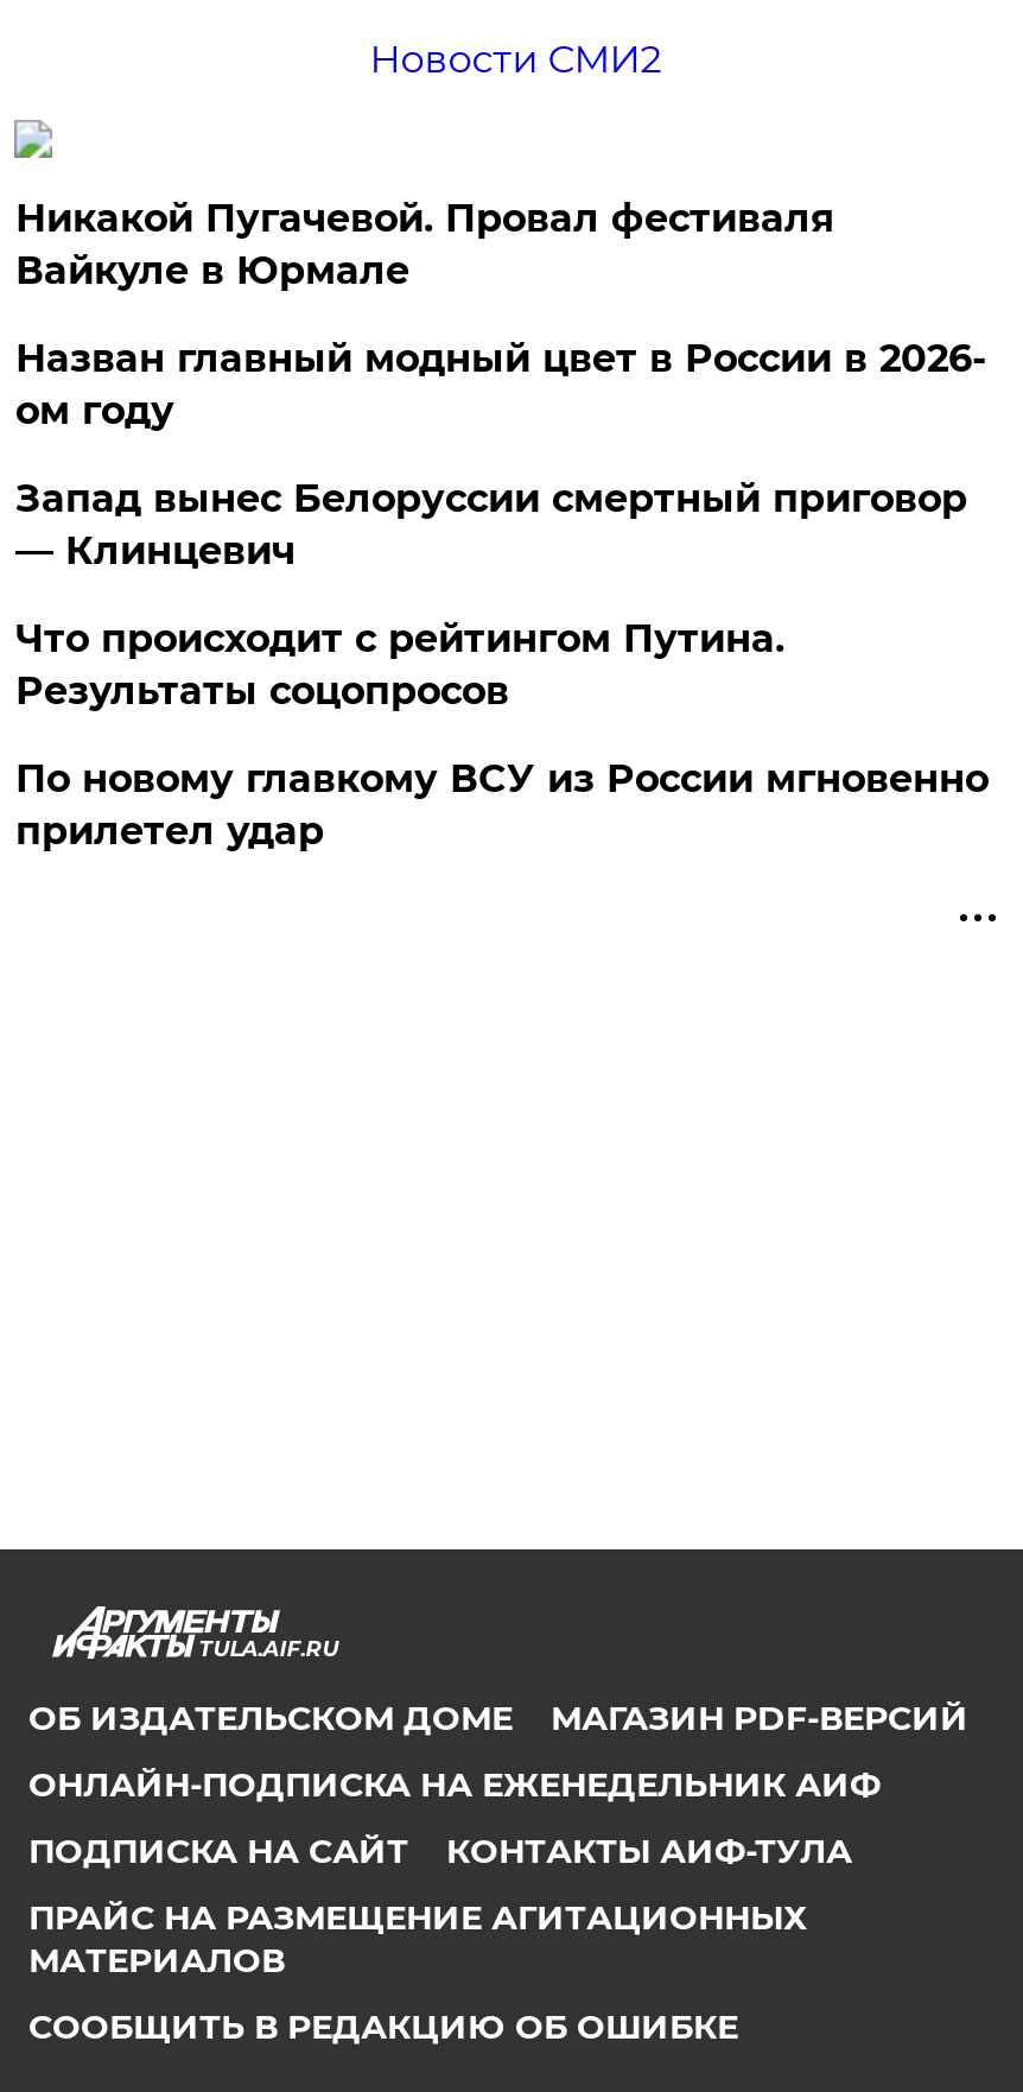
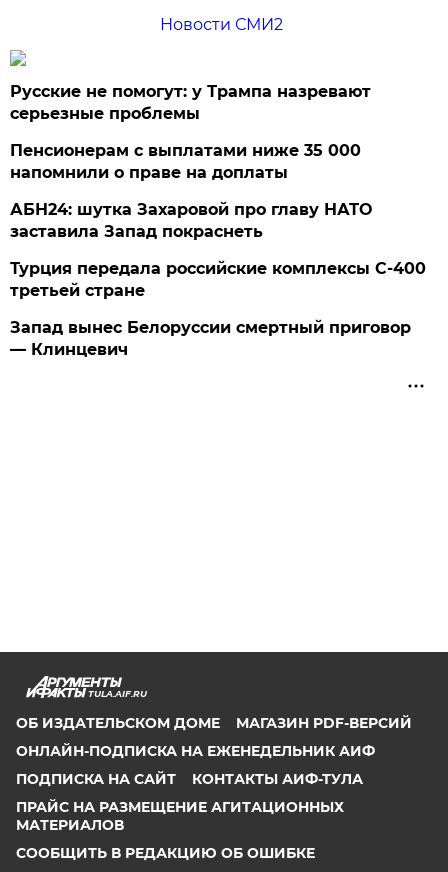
[15,196,986,433] Никакой Пугачевой. Провал фестиваля | Вайкуле в Юрмале | Назван главный модный цвет в России в 2026- | ом году -> [10,82,426,300] Русские не помогут: у Трампа назревают | серьезные проблемы | Пенсионерам с выплатами ниже 35 000 | напомнили о праве на доплаты | АБН24: шутка Захаровой про главу НАТО | заставила Запад покраснеть | Турция передала российские комплексы С-400 | третьей стране
moved [15,476,967,573] -> [10,318,411,359]: Запад вынес Белоруссии смертный приговор | — Клинцевич
[15,616,988,854] Что происходит с рейтингом Путина. | Результаты соцопросов | По новому главкому ВСУ из России мгновенно | прилетел удар -> none

